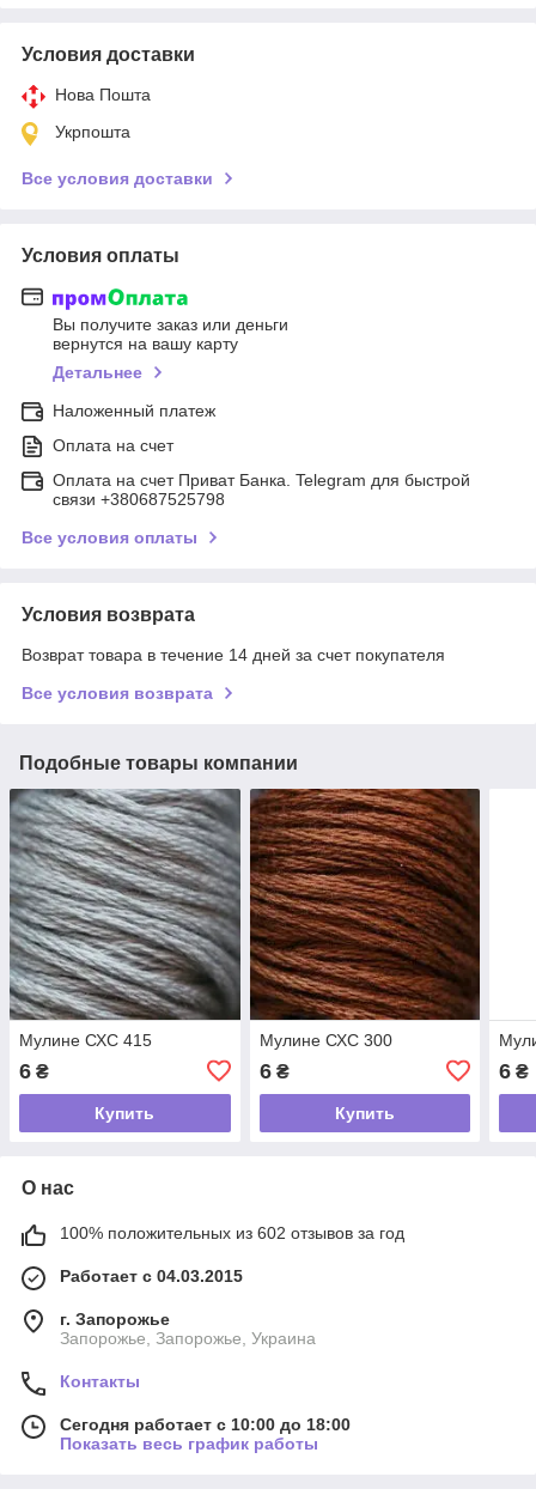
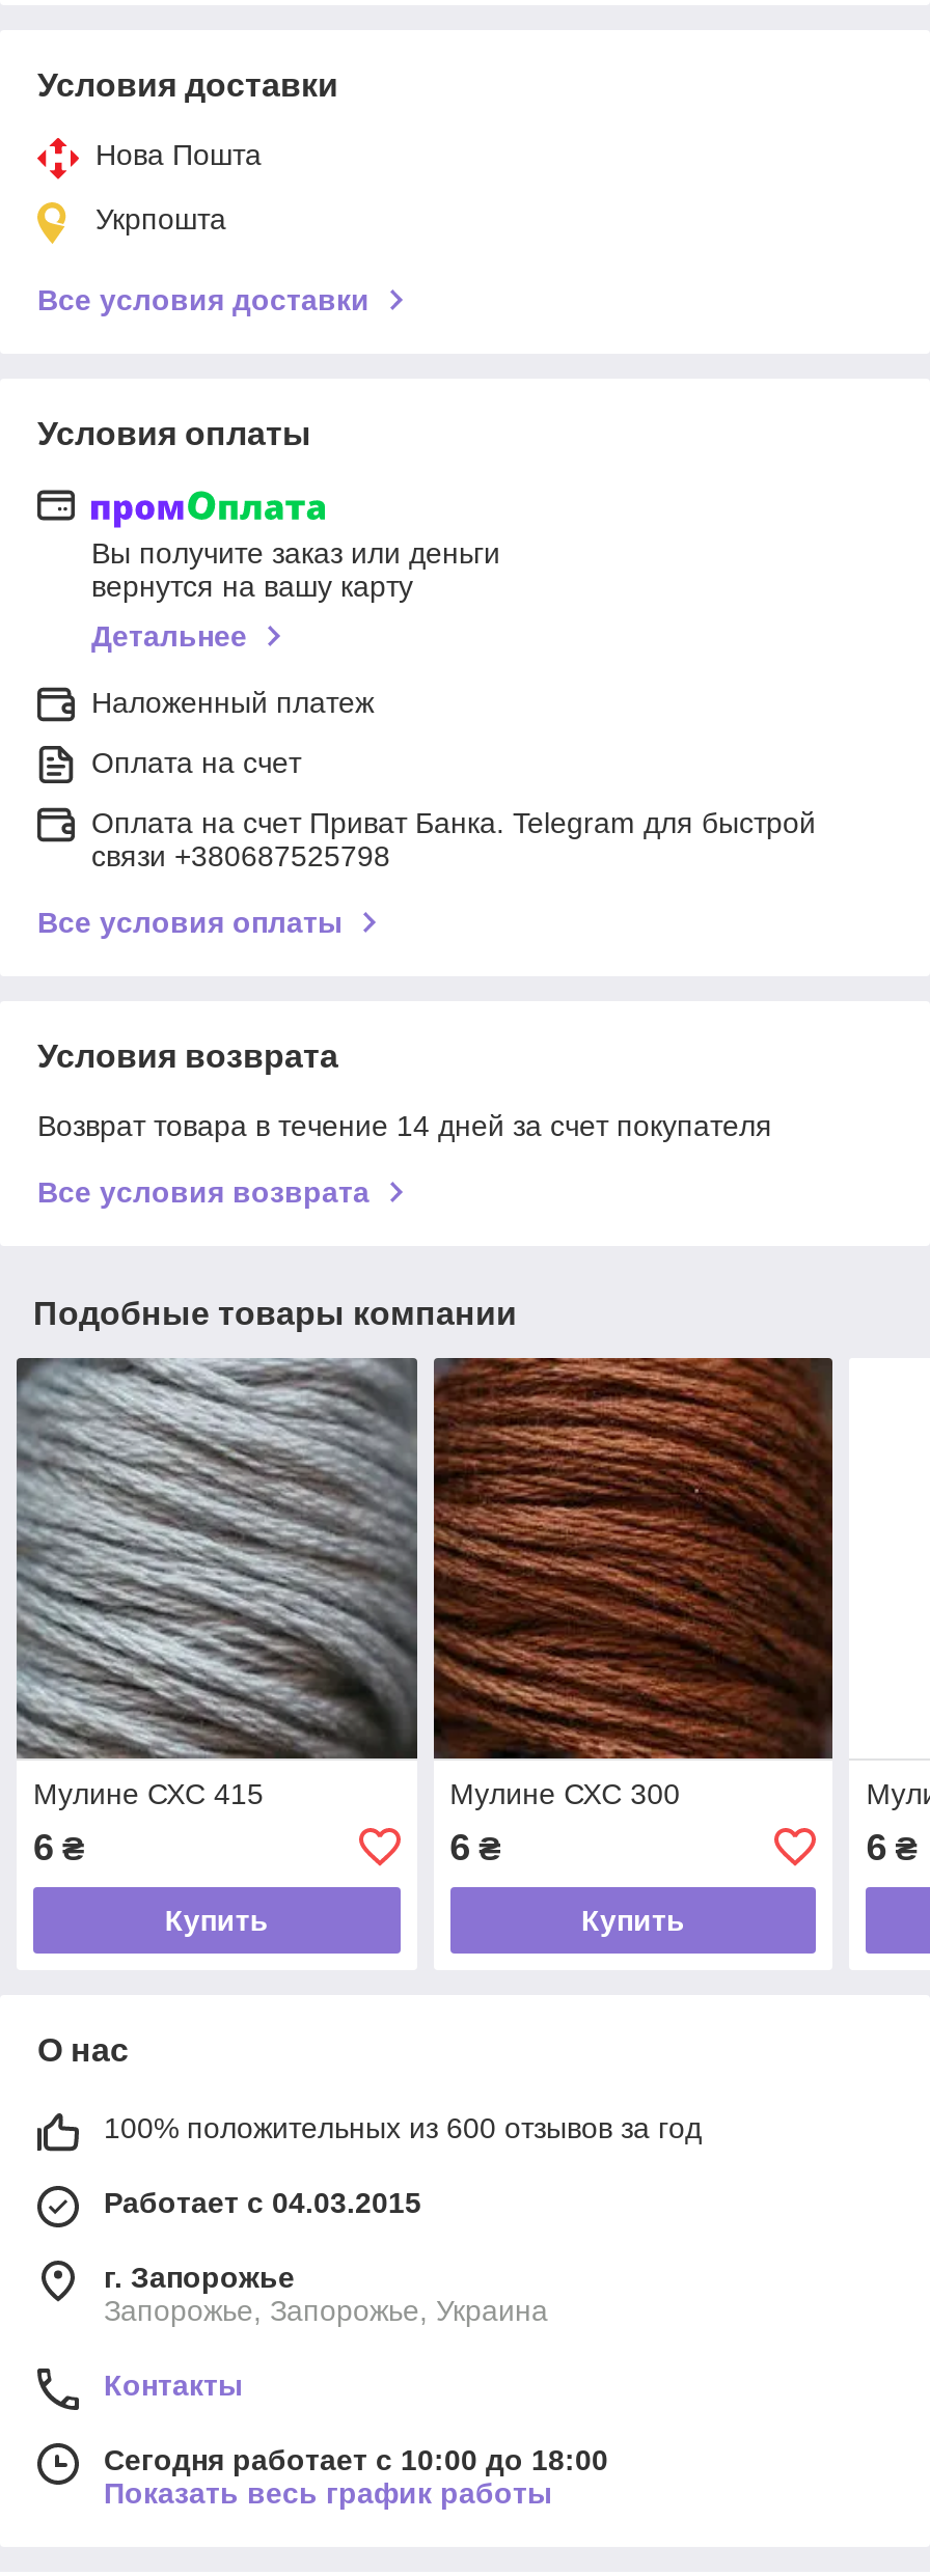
[60,1223,404,1242] 100% положительных из 602 отзывов за год -> [104,2111,702,2144] 100% положительных из 600 отзывов за год

